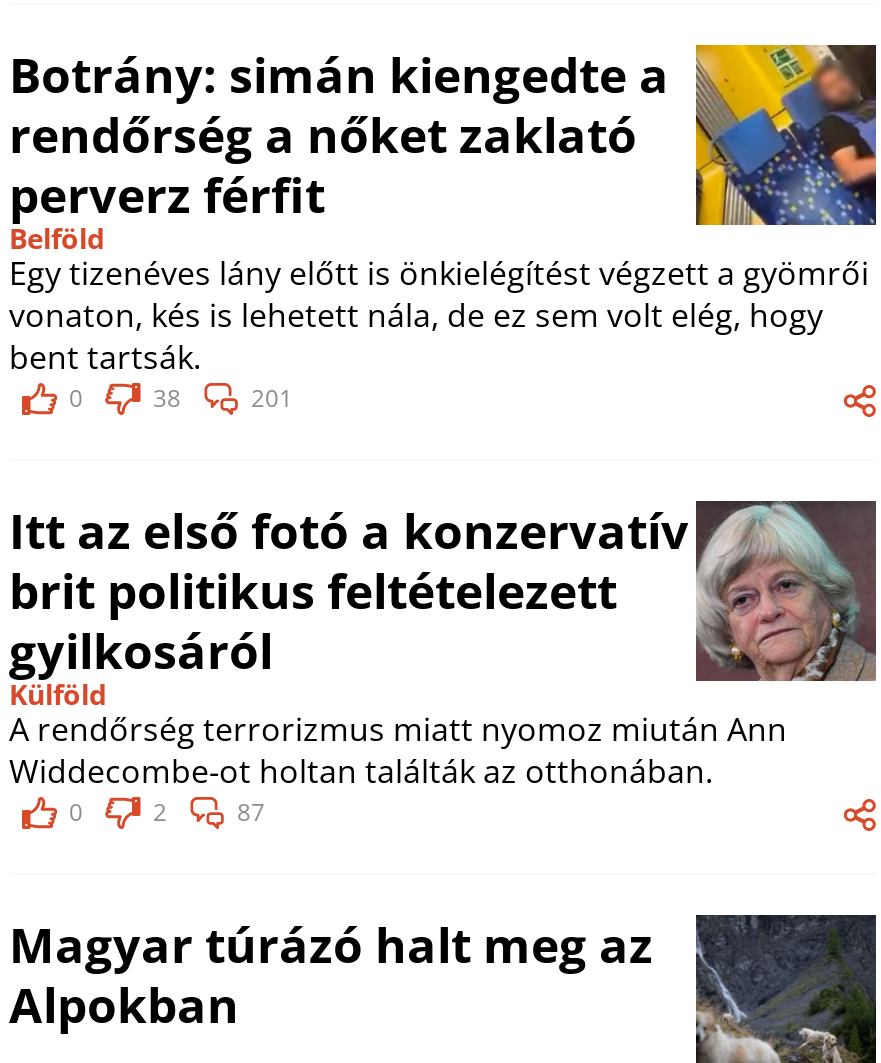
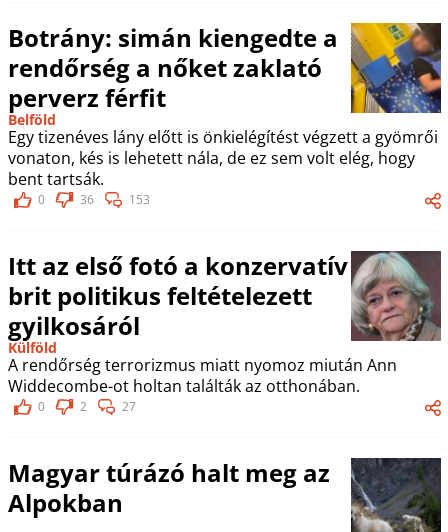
[153,380,181,414] 38 -> [79,191,93,208] 36
[251,380,293,414] 201 -> [128,191,149,208] 153
[237,794,265,828] 87 -> [121,398,135,415] 27

